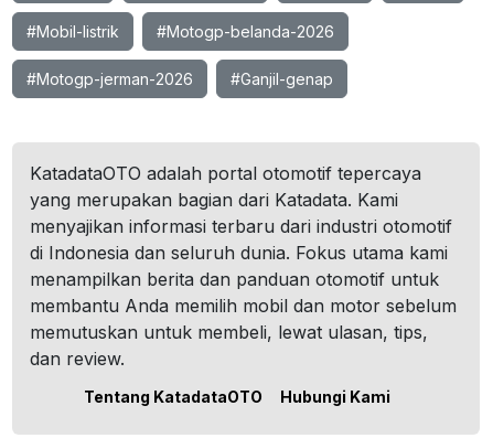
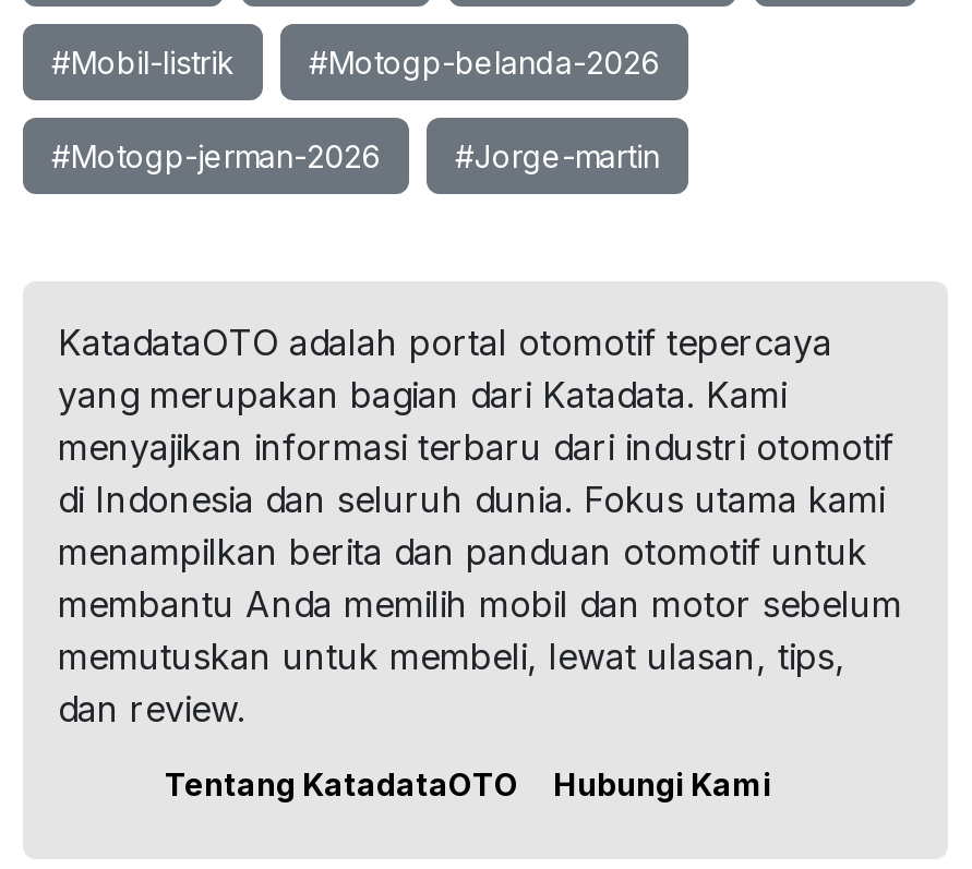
[231,70,333,88] #Ganjil-genap -> [455,137,660,174] #Jorge-martin

